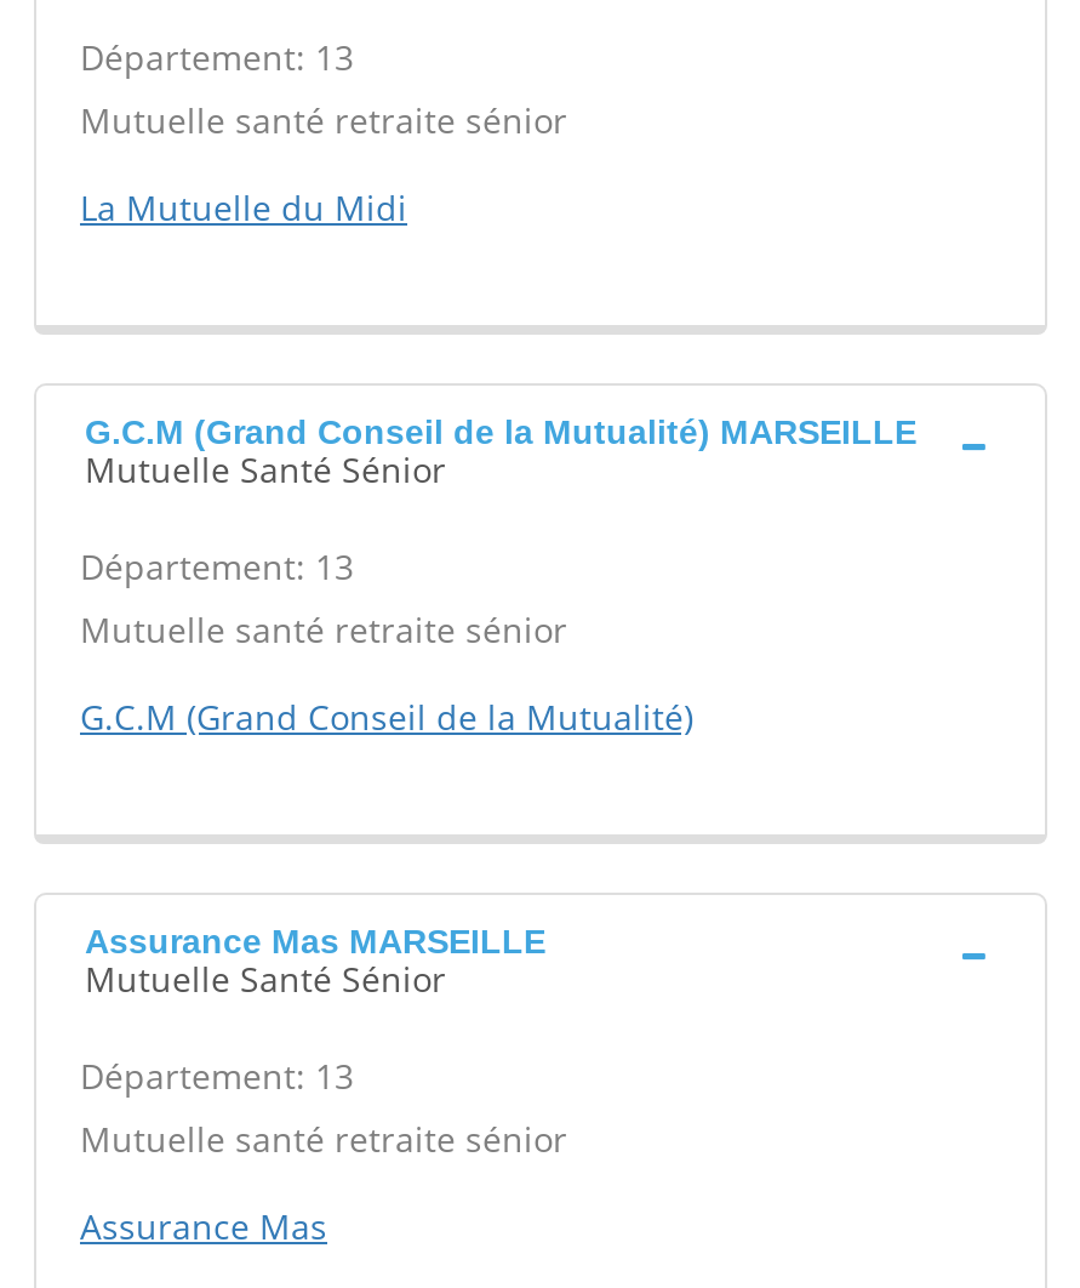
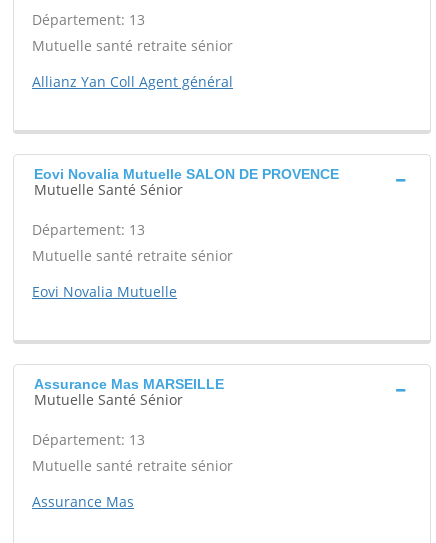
[80,184,407,230] La Mutuelle du Midi -> [32,72,233,91] Allianz Yan Coll Agent général
[85,412,916,451] G.C.M (Grand Conseil de la Mutualité) MARSEILLE -> [34,166,339,182] Eovi Novalia Mutuelle SALON DE PROVENCE
[80,694,693,740] G.C.M (Grand Conseil de la Mutualité) -> [32,282,177,301] Eovi Novalia Mutuelle

